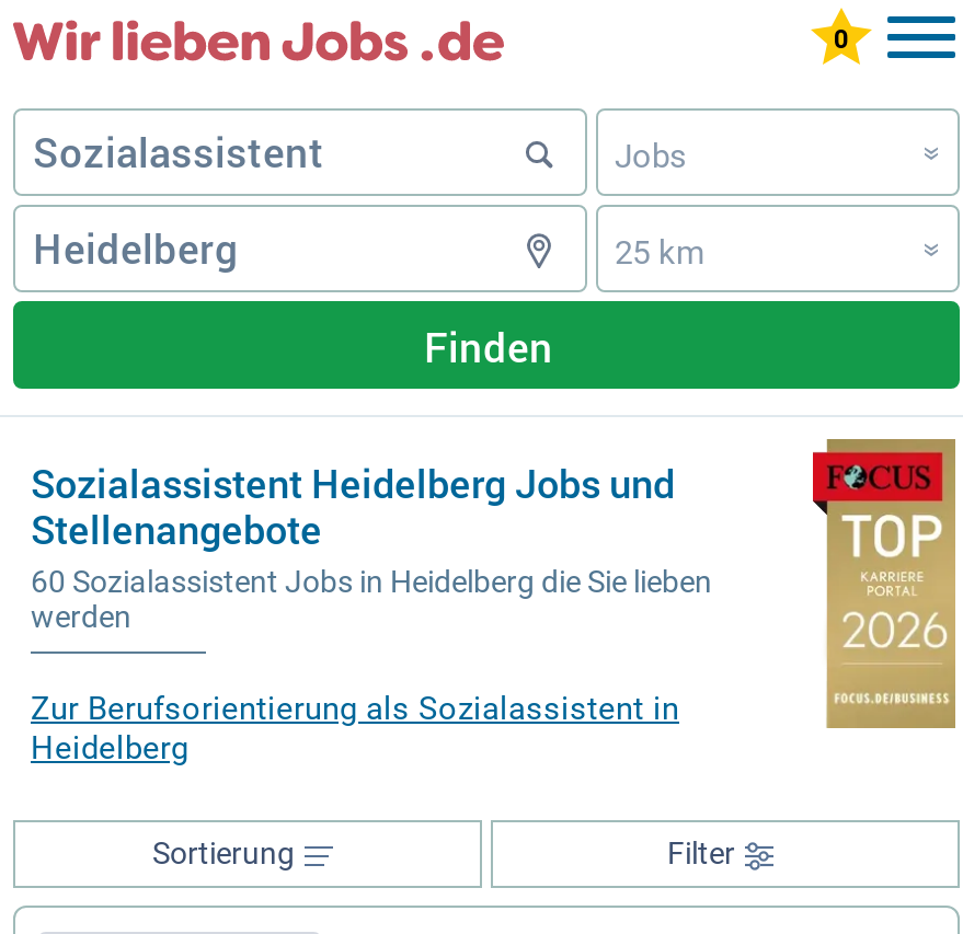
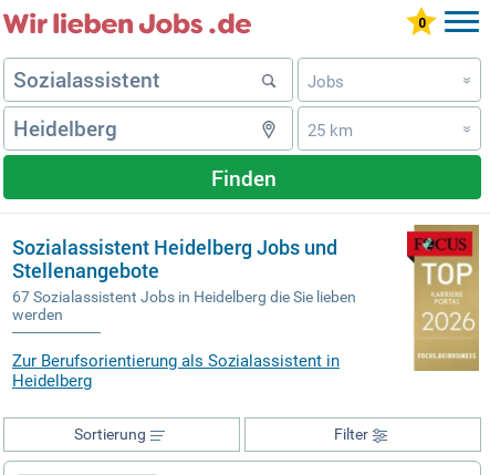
[31,565,712,600] 60 Sozialassistent Jobs in Heidelberg die Sie lieben -> [12,288,356,306] 67 Sozialassistent Jobs in Heidelberg die Sie lieben

